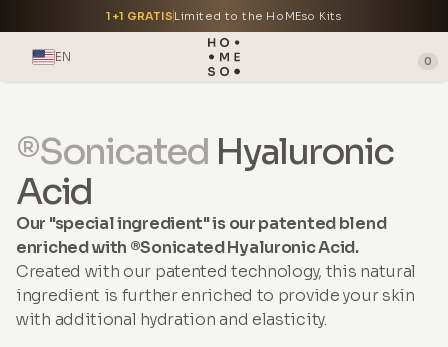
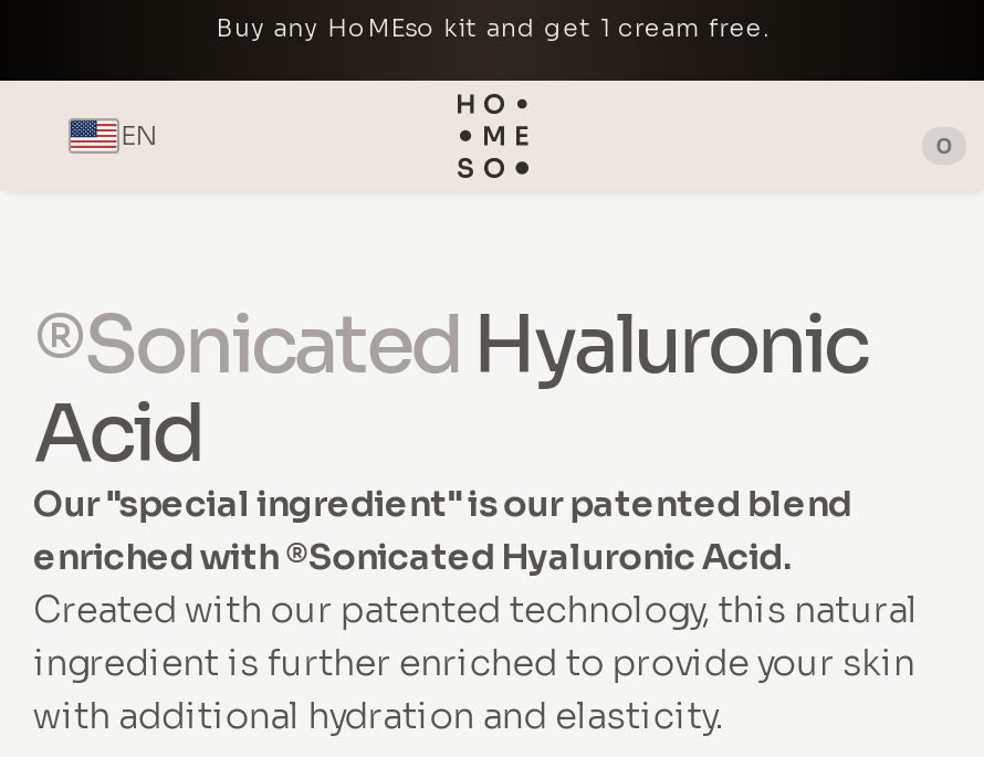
[106,9,341,23] 1+1 GRATIS Limited to the HoMEso Kits -> [216,12,771,43] Buy any HoMEso kit and get 1 cream free.

